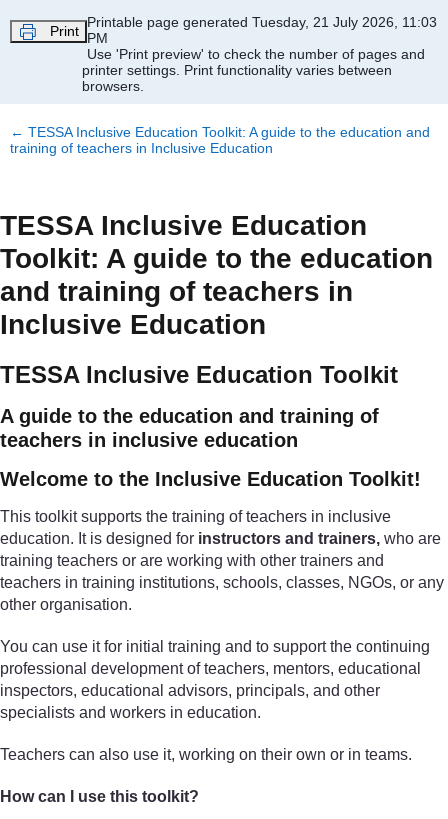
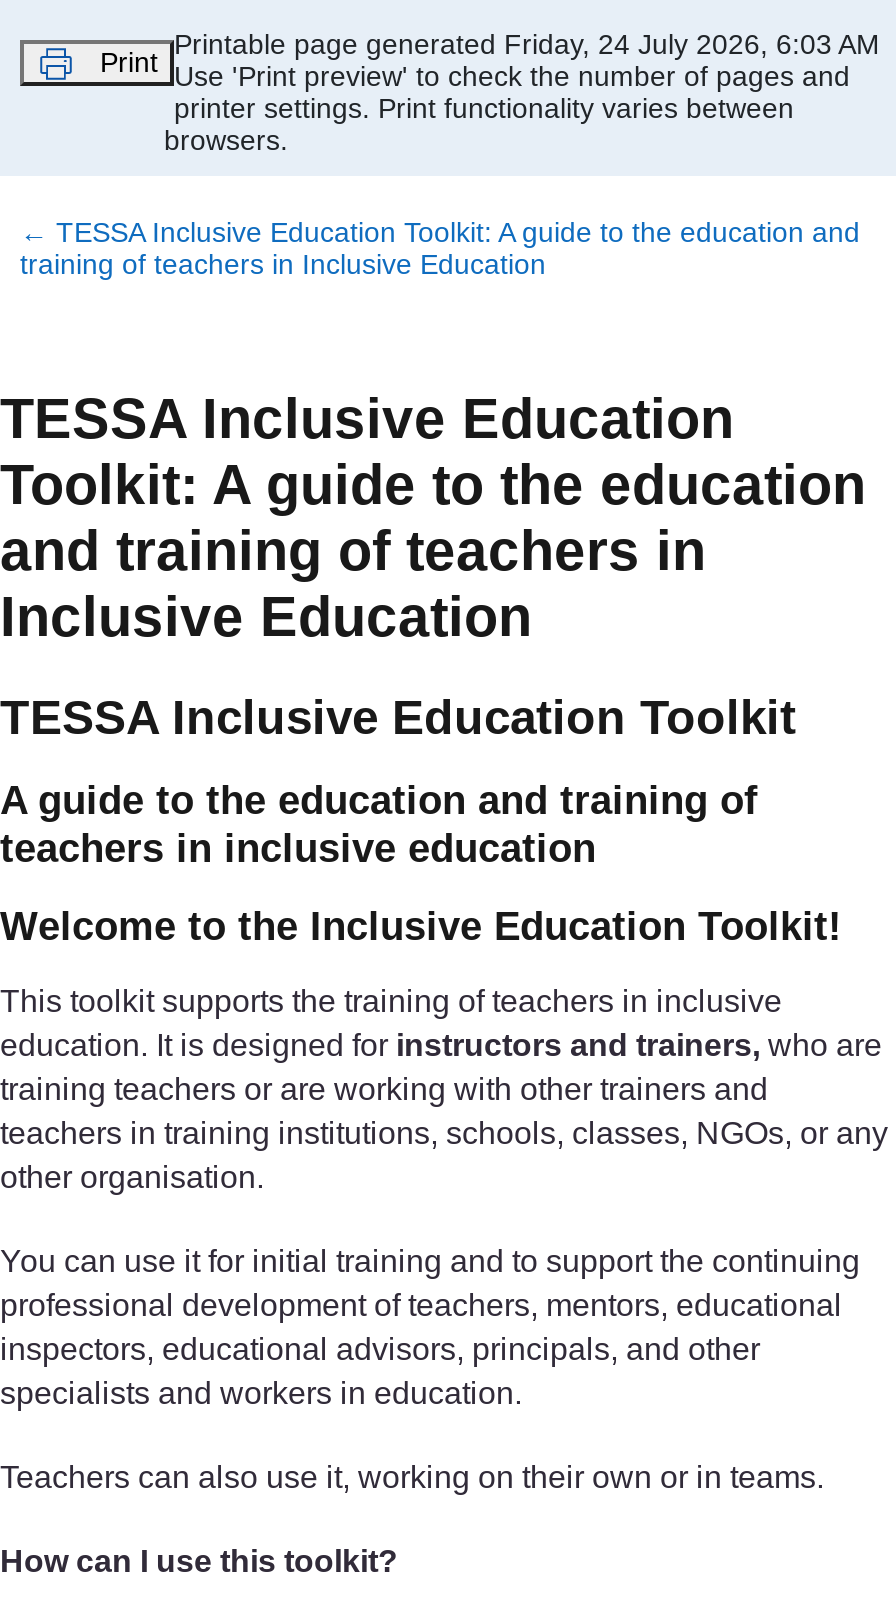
[87,14,437,46] Printable page generated Tuesday, 21 July 2026, 11:03 | PM -> [174,28,880,60] Printable page generated Friday, 24 July 2026, 6:03 AM

